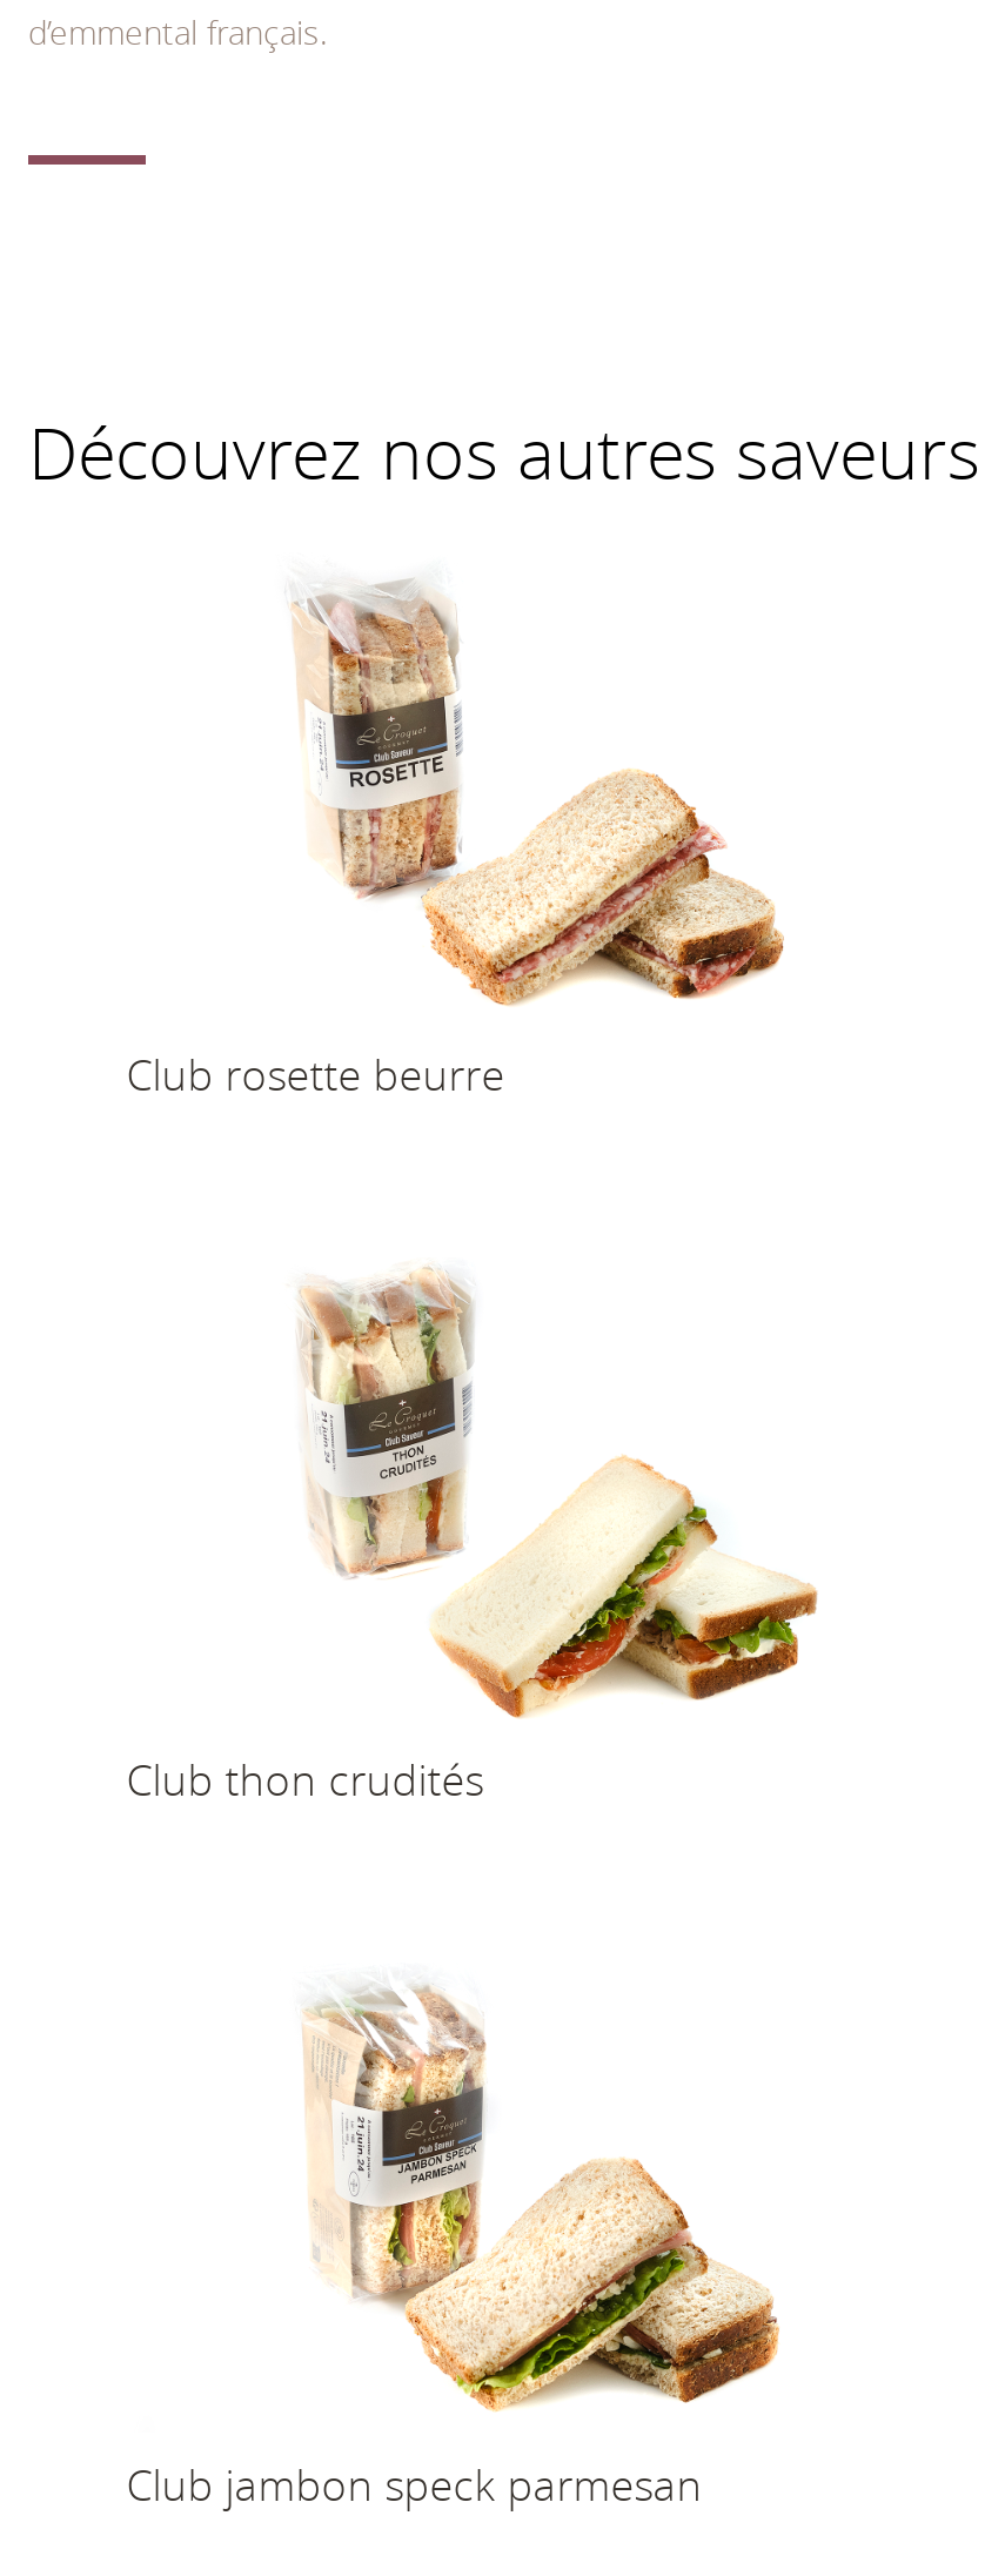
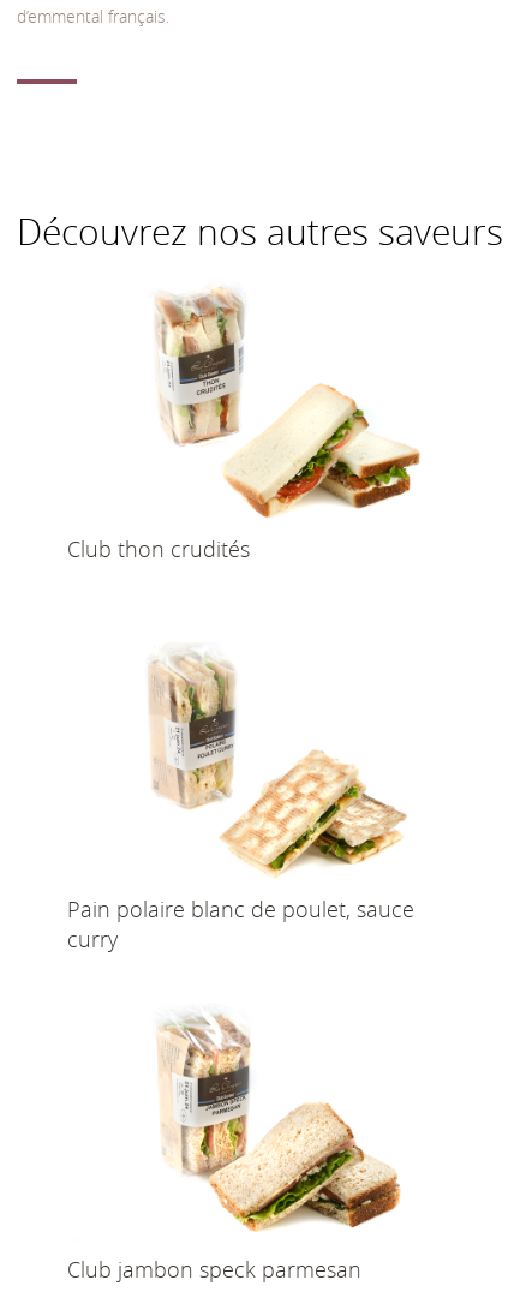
[126,578,785,1102] [image] | Club rosette beurre -> none
moved [292,1260,480,1582] -> [151,283,247,448]: [image]
moved [126,1457,813,1807] -> [67,384,418,563]: [image] | Club thon crudités
none -> [67,656,414,953] [image] | Pain polaire blanc de poulet, sauce | curry

